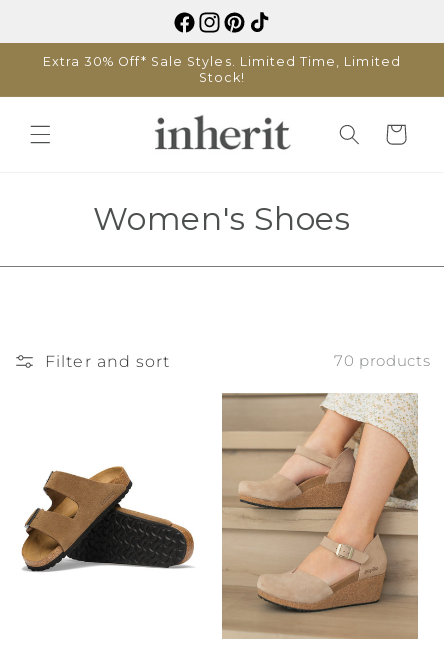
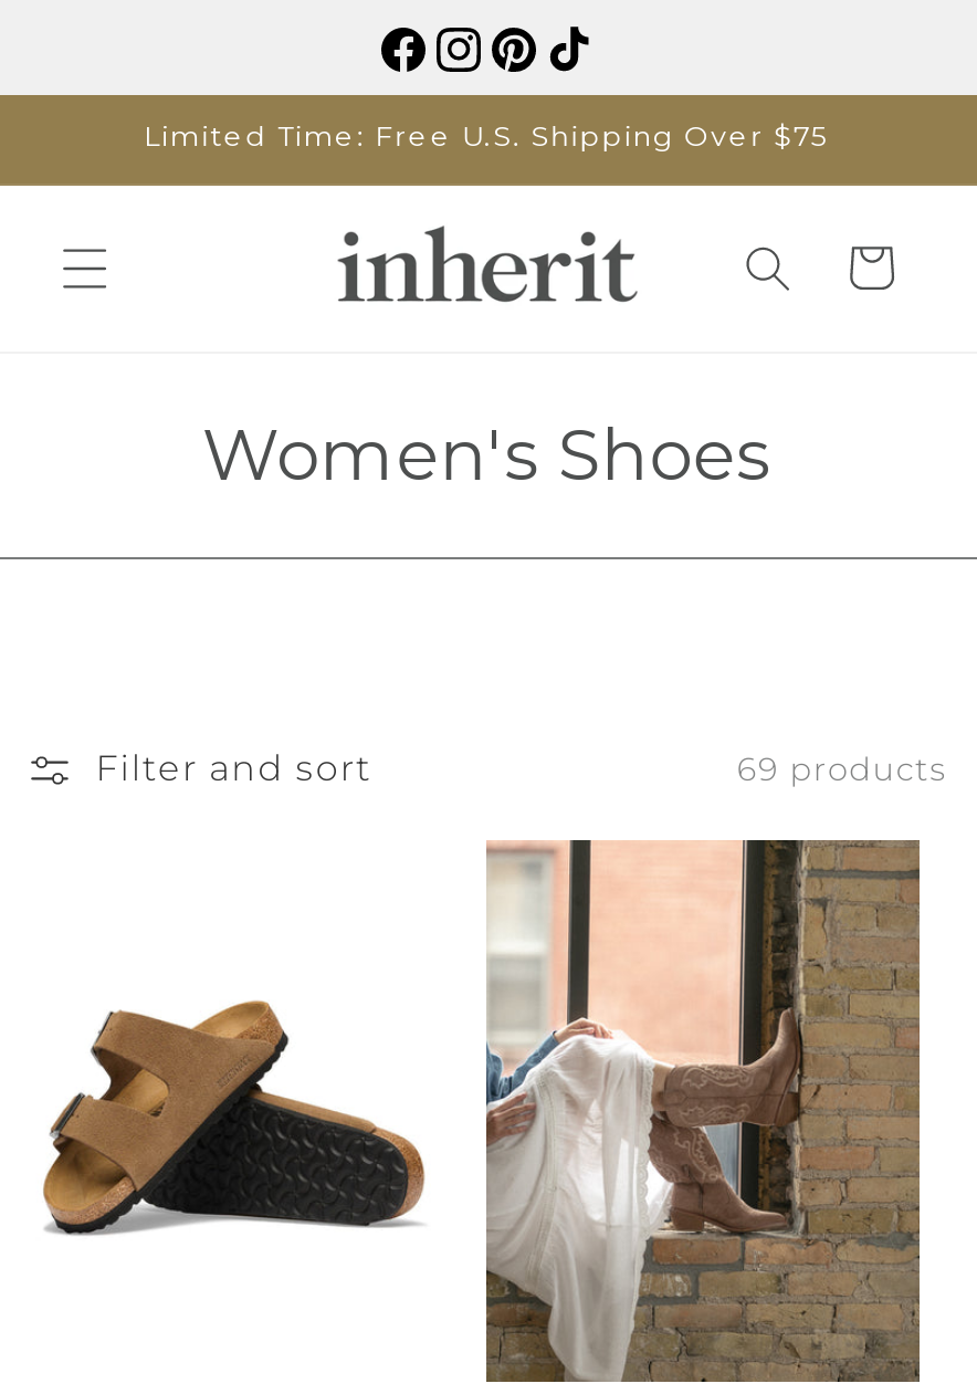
[43,53,401,84] Extra 30% Off* Sale Styles. Limited Time, Limited | Stock! -> [144,118,829,151] Limited Time: Free U.S. Shipping Over $75
[334,352,430,370] 70 products -> [737,749,946,789] 69 products
[221,392,418,639] [image] -> [484,838,920,1384] [image]

